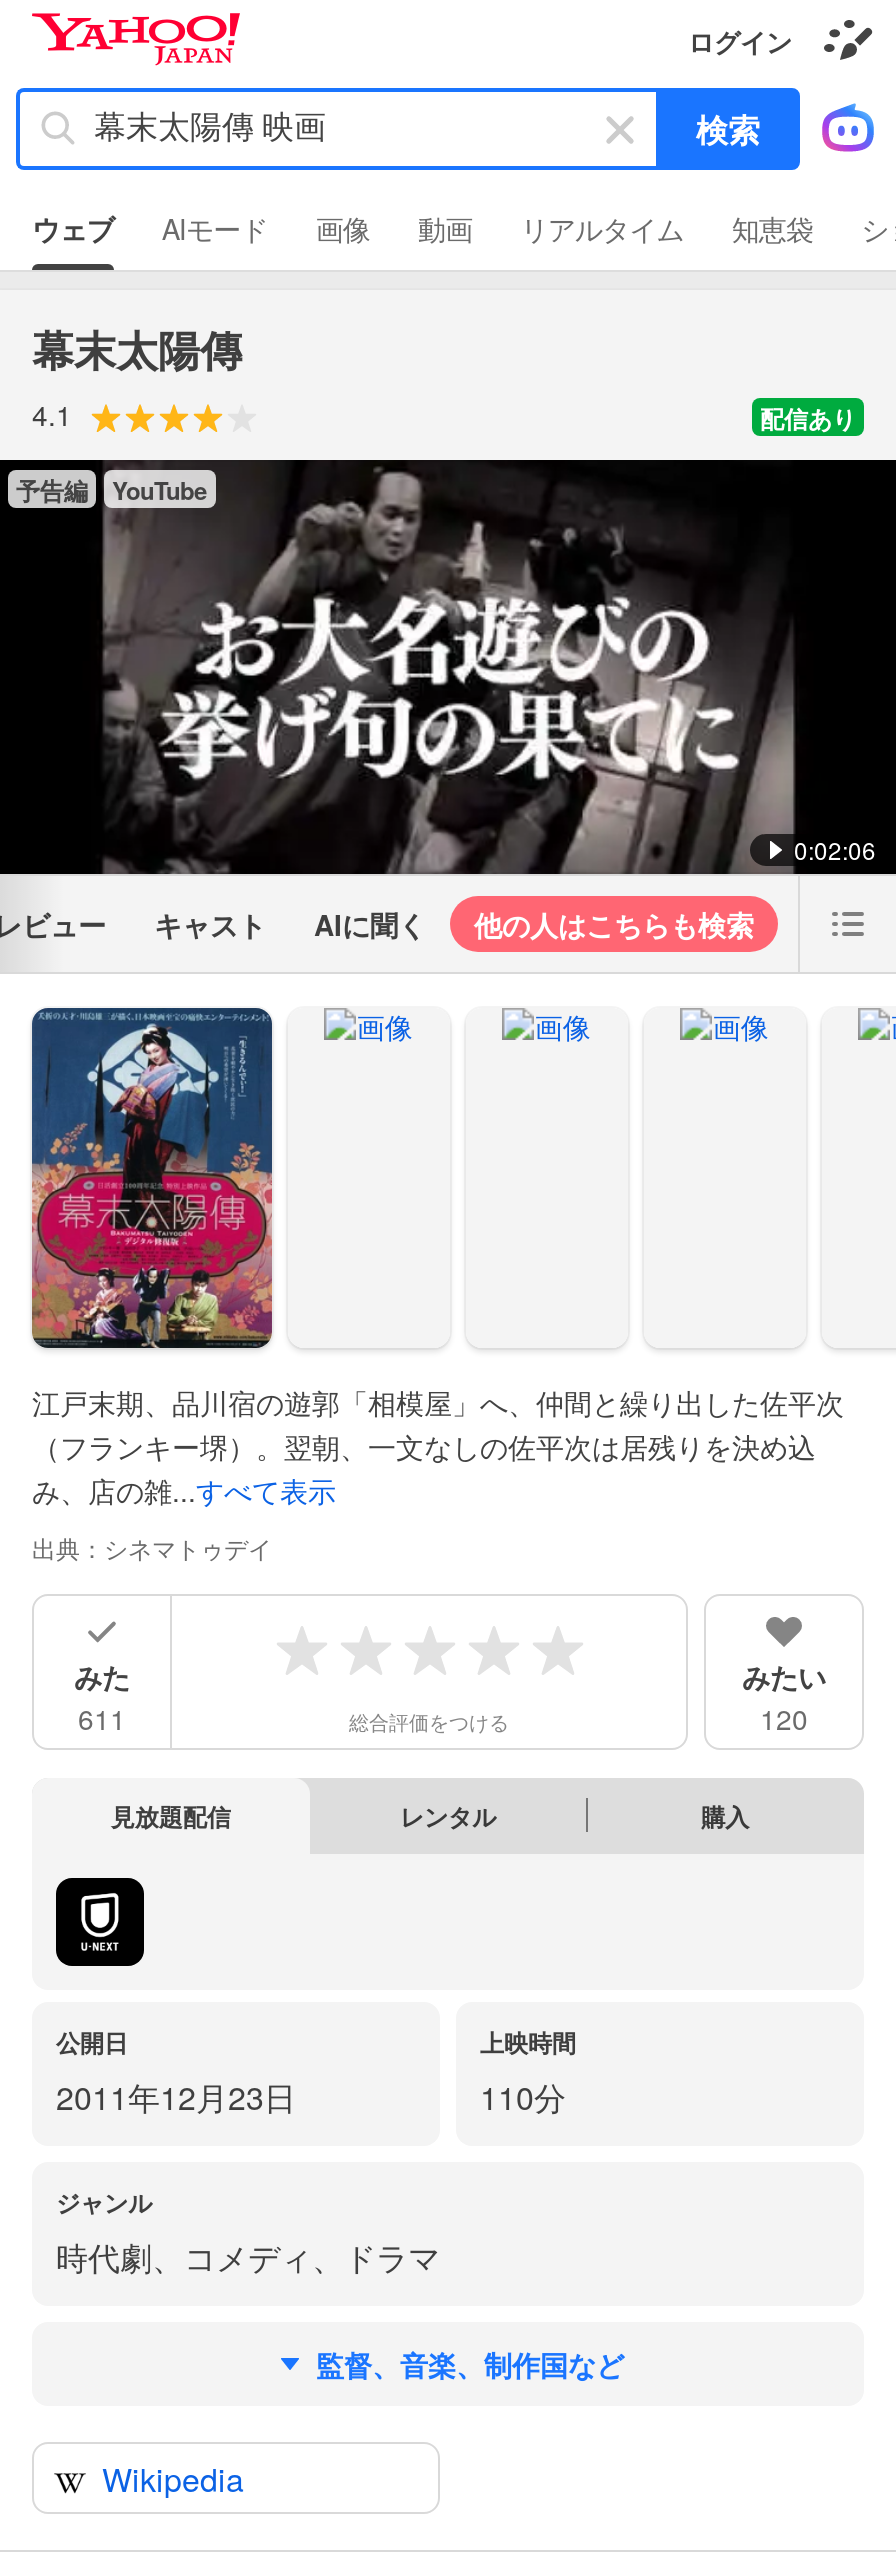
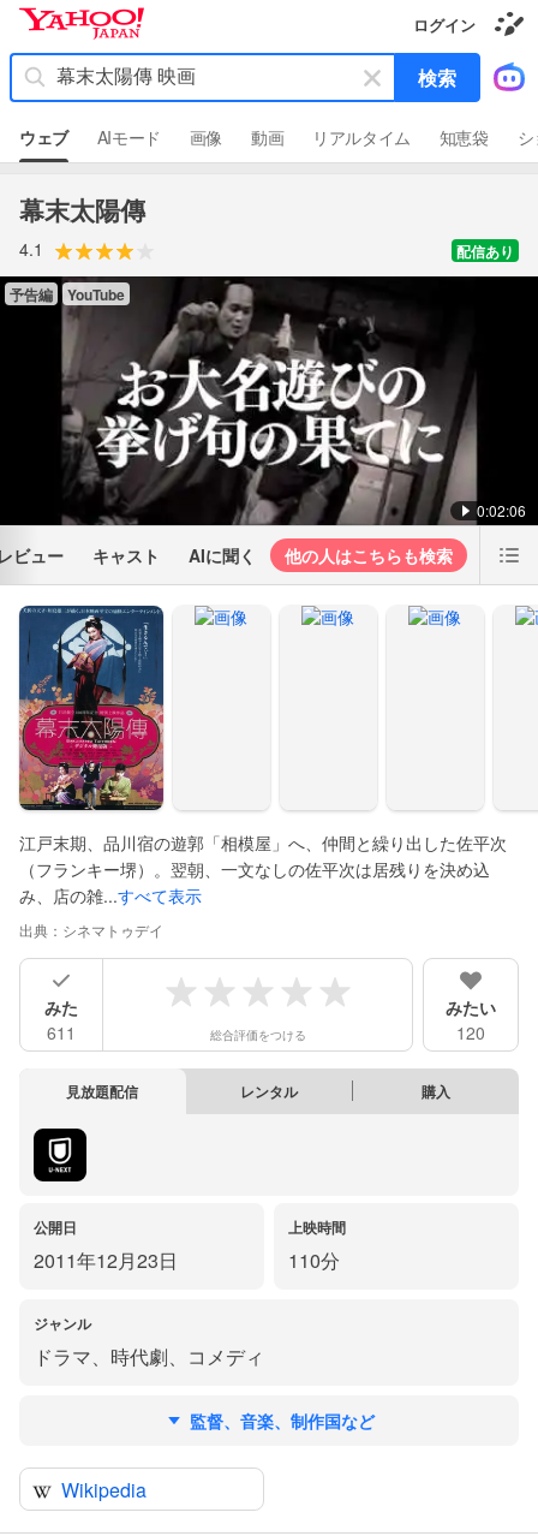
[56,2234,440,2280] 時代劇、コメディ、ドラマ -> [34,1342,264,1370] ドラマ、時代劇、コメディ

